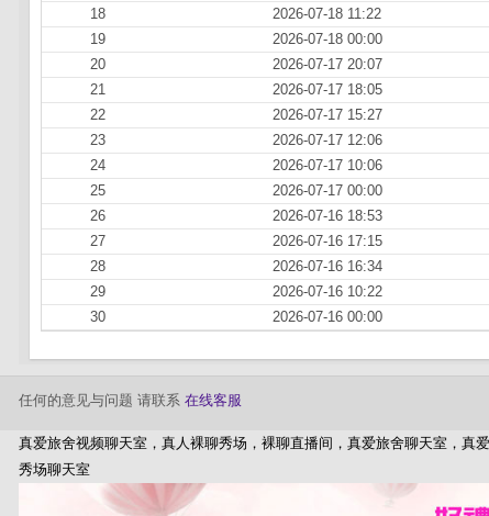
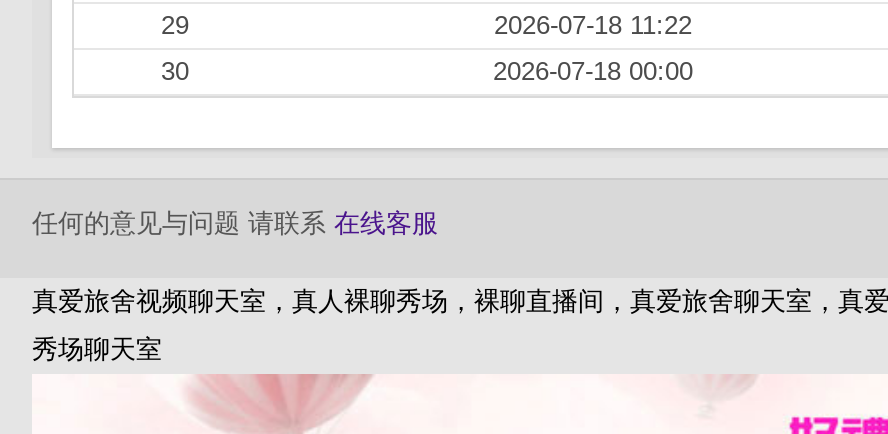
[90,5,105,22] 18 -> [161,10,189,40] 29
[90,31,105,47] 19 -> [161,56,189,86] 30
[90,56,382,325] 20 | 2026-07-17 20:07 | 21 | 2026-07-17 18:05 | 22 | 2026-07-17 15:27 | 23 | 2026-07-17 12:06 | 24 | 2026-07-17 10:06 | 25 | 2026-07-17 00:00 | 26 | 2026-07-16 18:53 | 27 | 2026-07-16 17:15 | 28 | 2026-07-16 16:34 | 29 | 2026-07-16 10:22 | 30 | 2026-07-16 00:00 -> none

